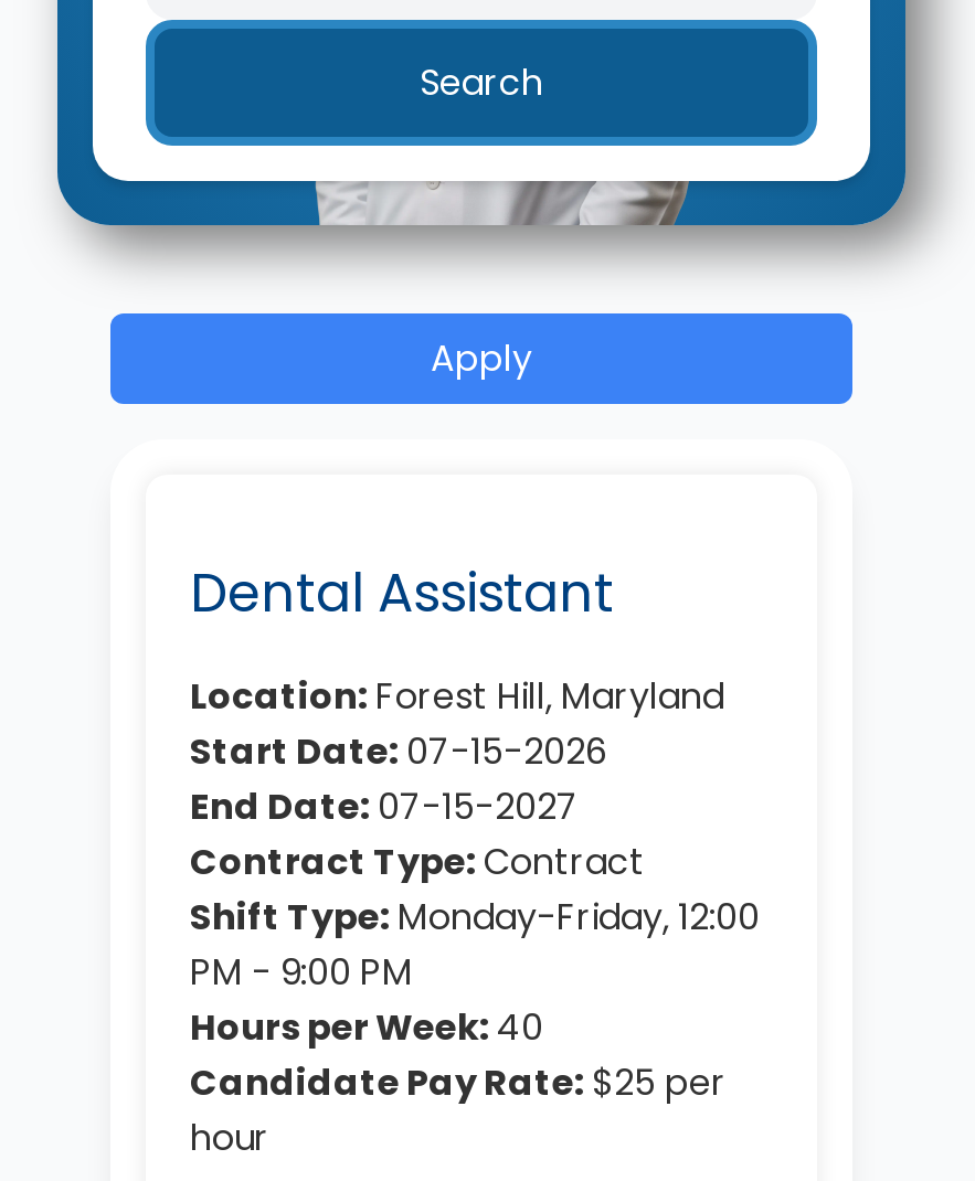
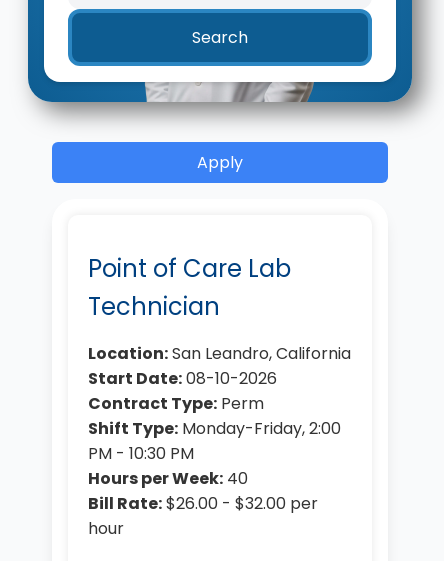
[190,556,614,629] Dental Assistant -> [88,252,291,323] Point of Care Lab | Technician
[190,671,760,998] Location: Forest Hill, Maryland | Start Date: 07-15-2026 | End Date: 07-15-2027 | Contract Type: Contract | Shift Type: Monday-Friday, 12:00 | PM - 9:00 PM -> [88,342,351,465] Location: San Leandro, California | Start Date: 08-10-2026 | Contract Type: Perm | Shift Type: Monday-Friday, 2:00 | PM - 10:30 PM
[190,1057,727,1108] Candidate Pay Rate: $25 per -> [88,492,318,515] Bill Rate: $26.00 - $32.00 per

